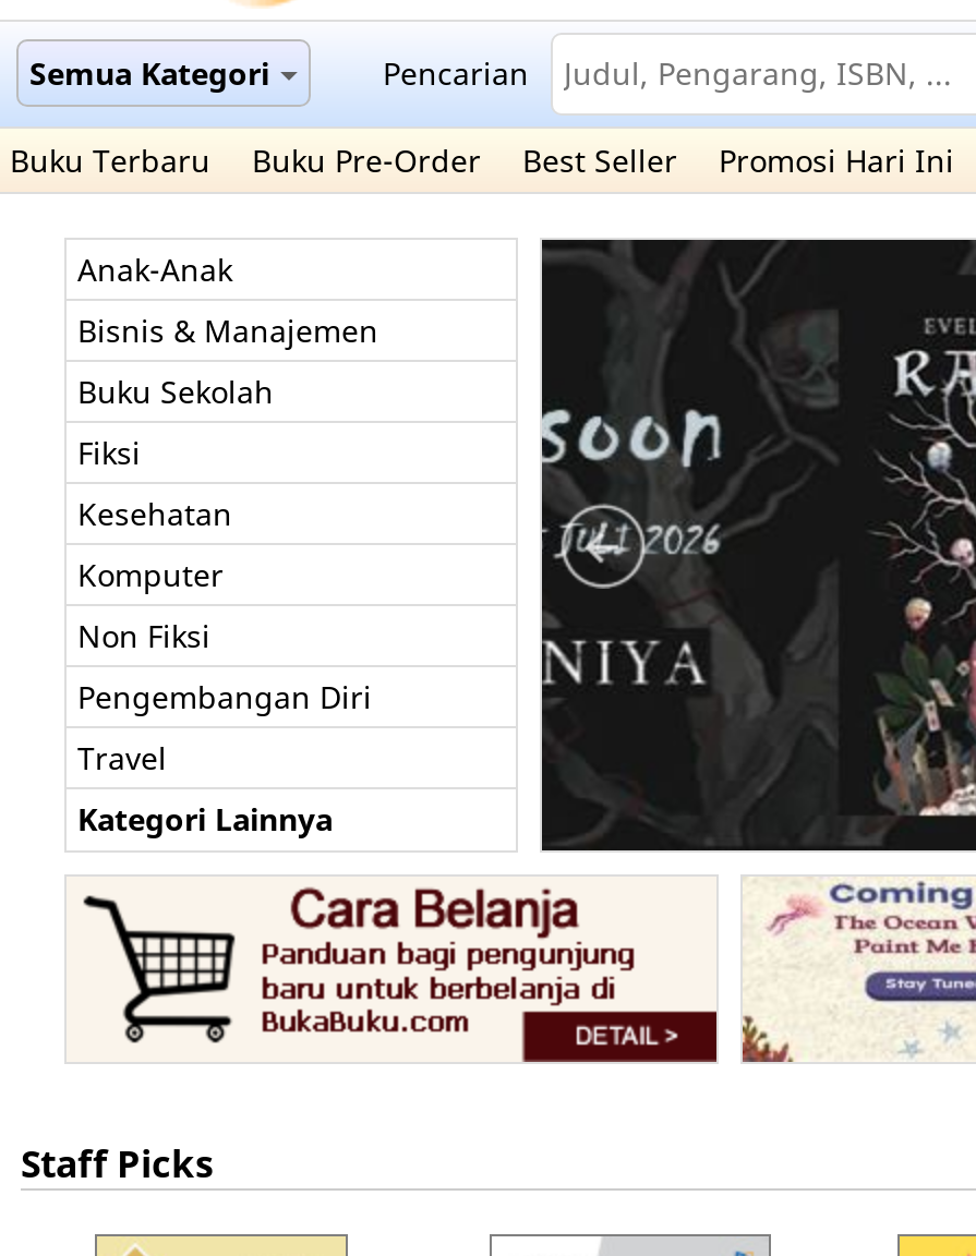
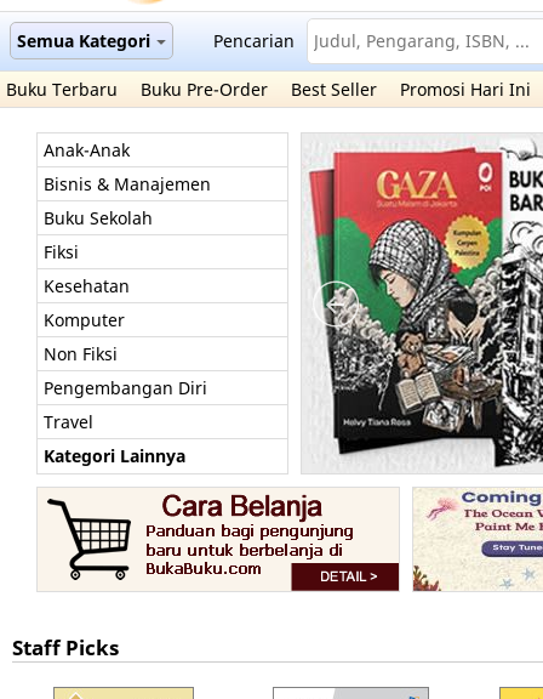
[540,238,969,853] [image] -> [302,133,539,473] [image]

